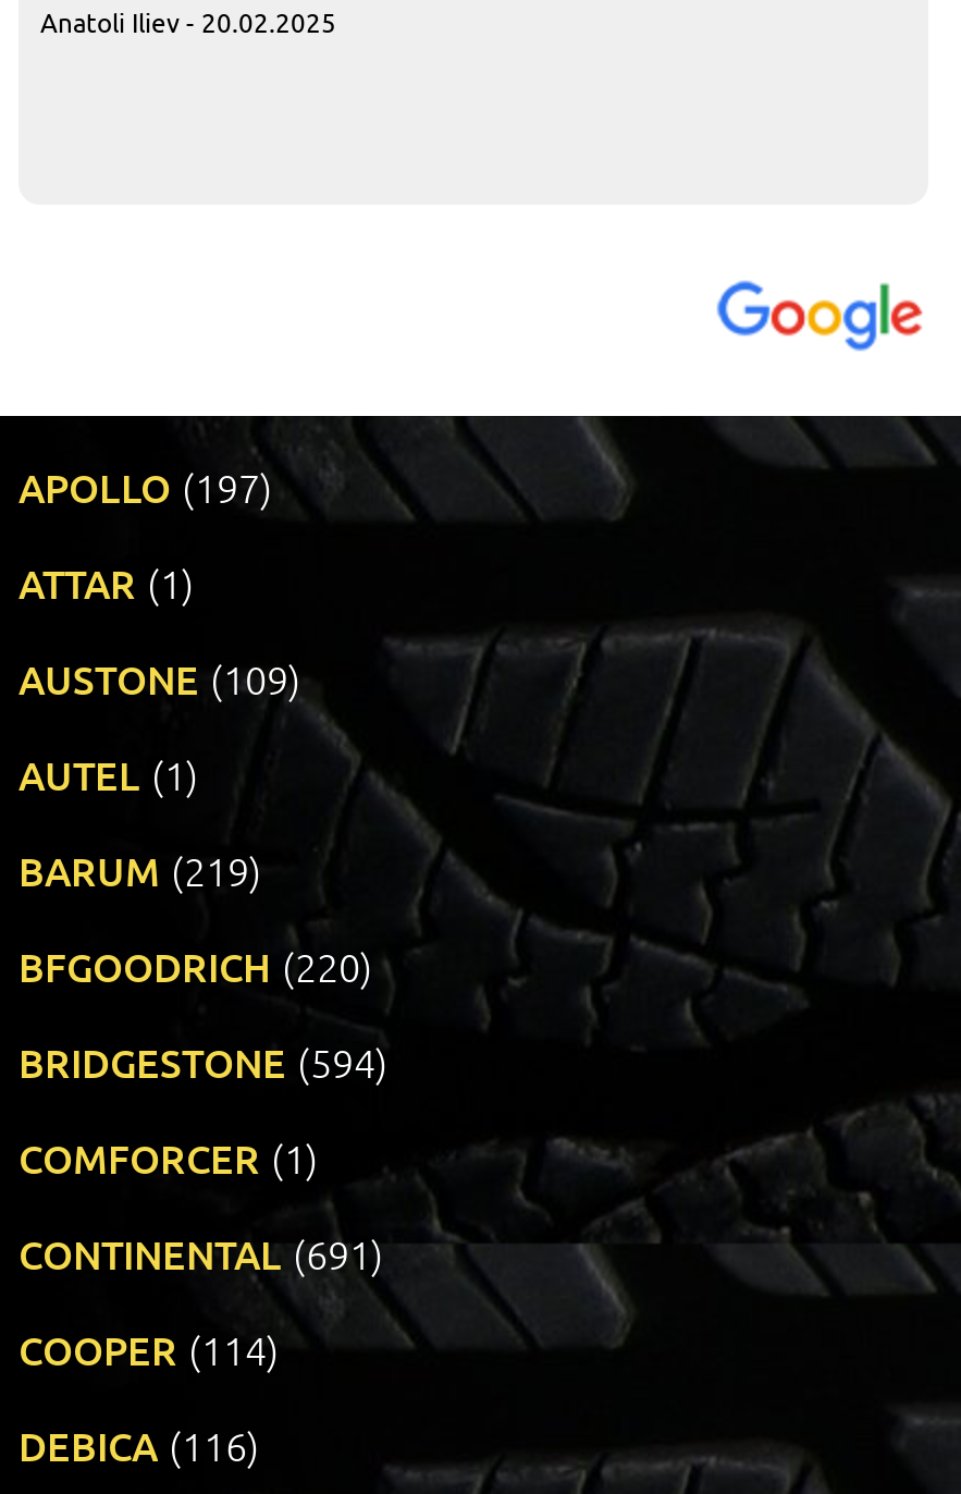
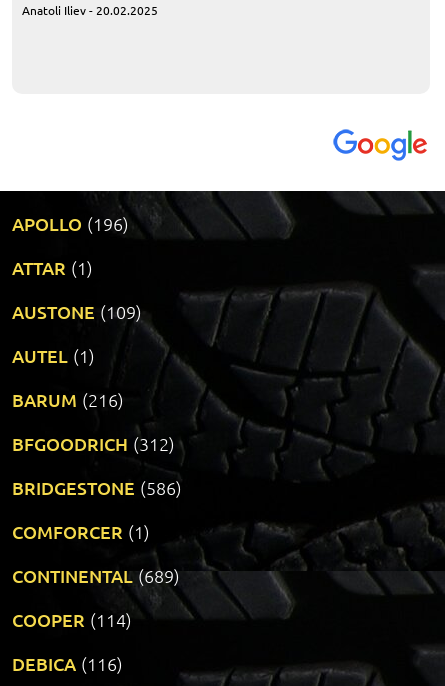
[19,462,273,512] APOLLO (197) -> [12,212,129,235] APOLLO (196)
[19,845,262,895] BARUM (219) -> [12,388,124,411] BARUM (216)
[19,941,373,991] BFGOODRICH (220) -> [12,432,175,455] BFGOODRICH (312)
[19,1037,389,1087] BRIDGESTONE (594) -> [12,476,182,499] BRIDGESTONE (586)
[19,1228,384,1278] CONTINENTAL (691) -> [12,564,180,587] CONTINENTAL (689)

